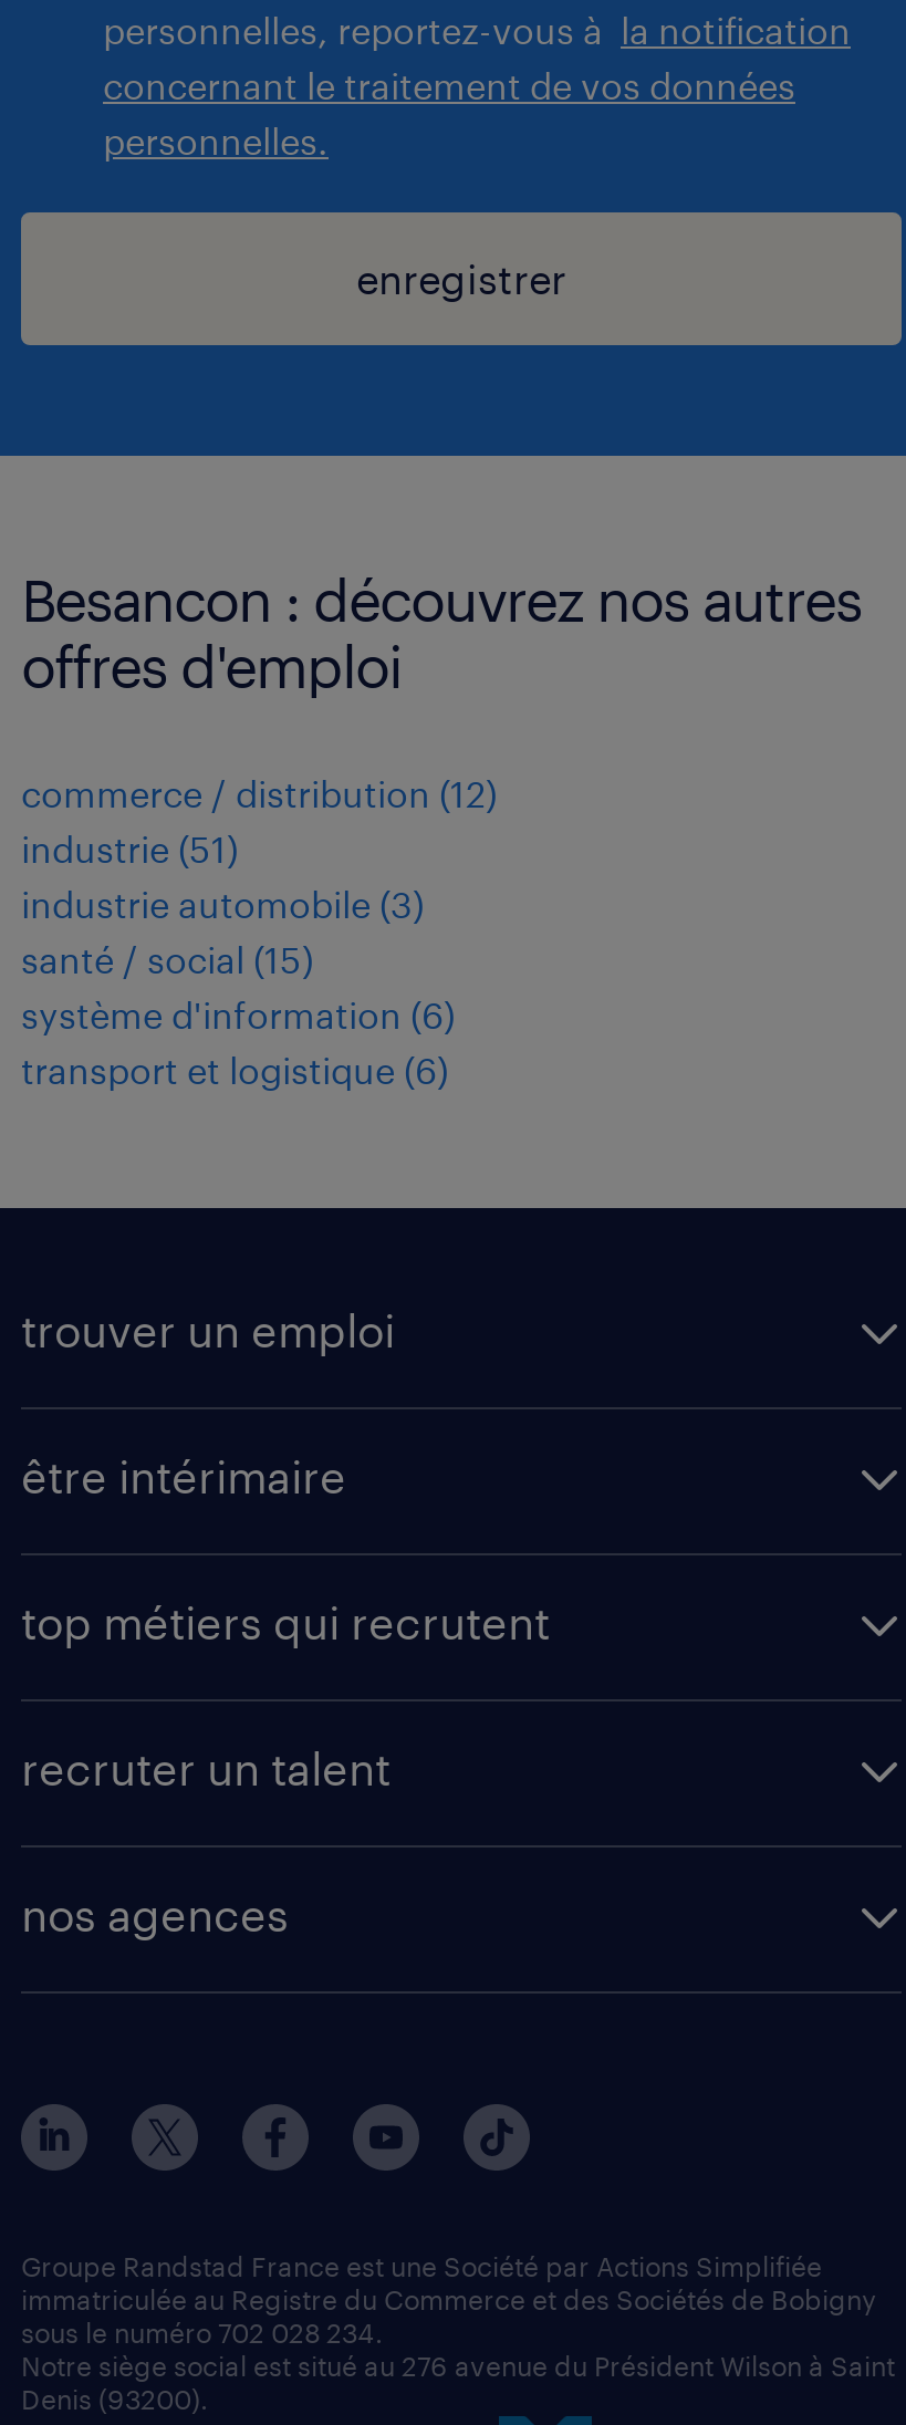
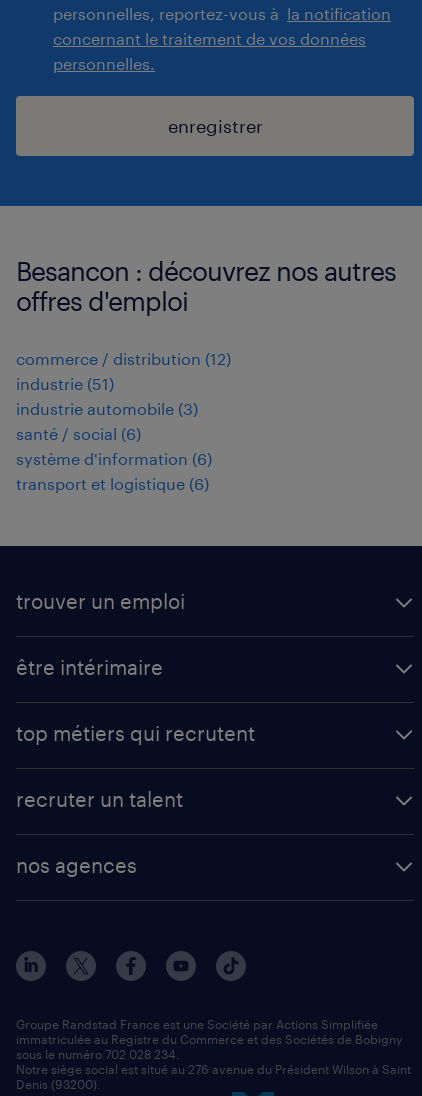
[21,938,313,980] santé / social (15) -> [16,424,141,443] santé / social (6)

